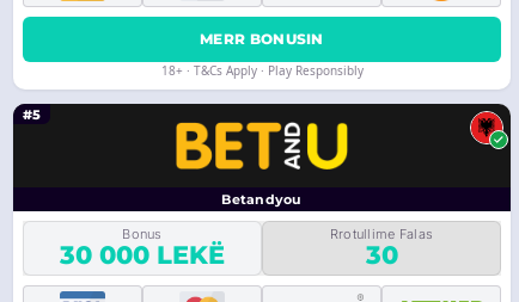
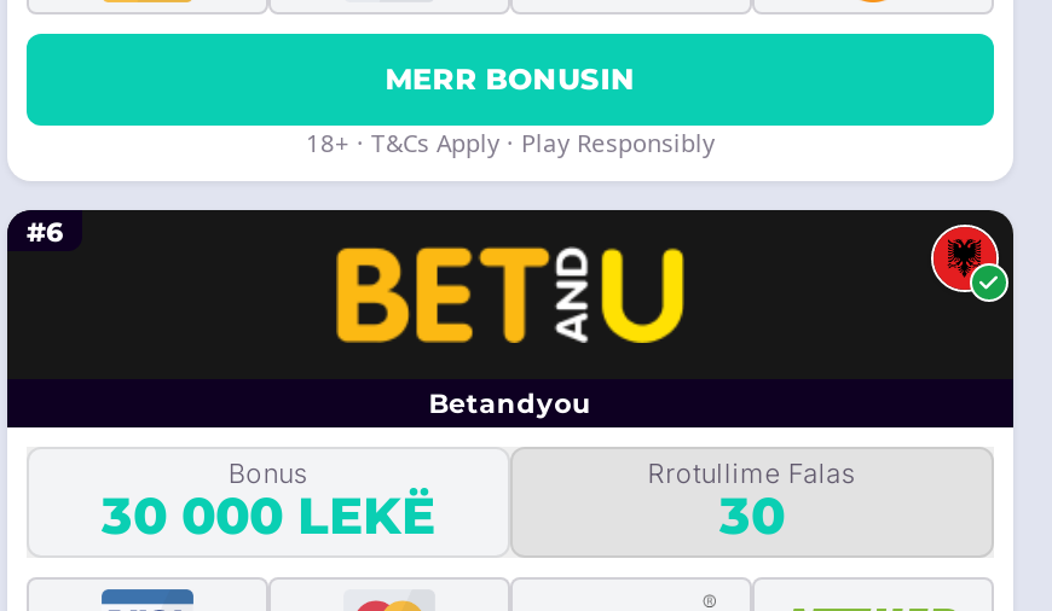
[23,106,41,123] #5 -> [27,215,63,249] #6

